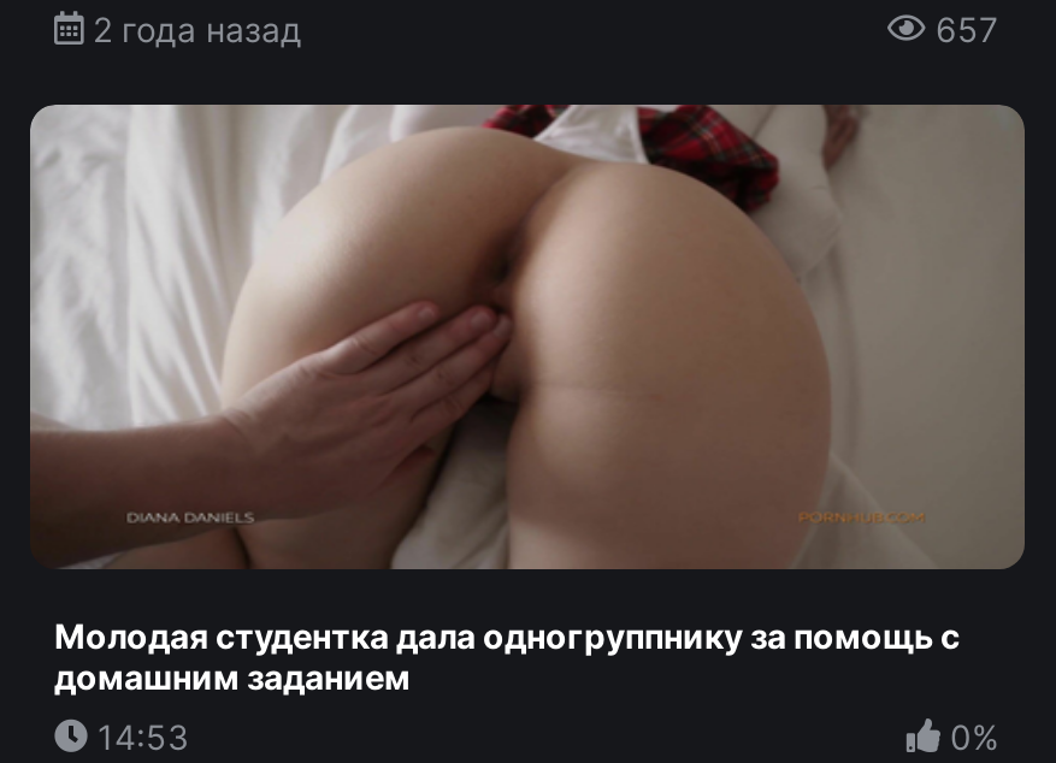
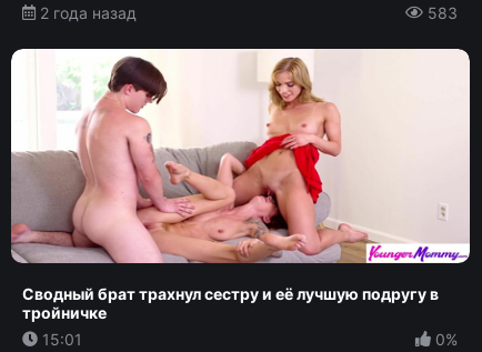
[926,7,998,48] 657 -> [423,3,458,22] 583
[28,103,1025,757] [image] | Молодая студентка дала одногруппнику за помощь с | домашним заданием | 14:53 -> [10,48,471,349] [image] | Сводный брат трахнул сестру и её лучшую подругу в | тройничке | 15:01

